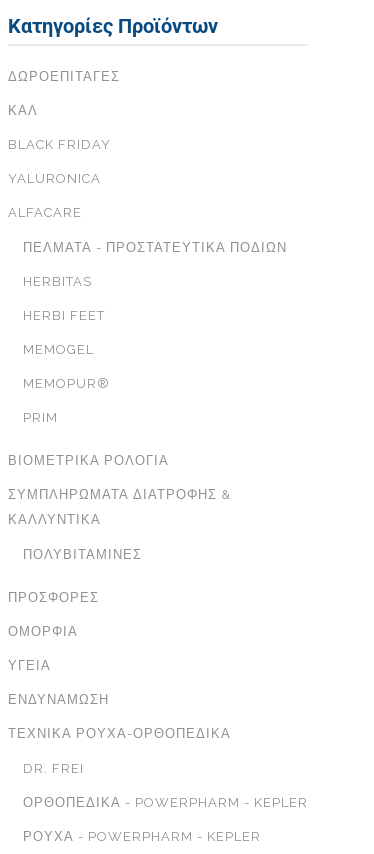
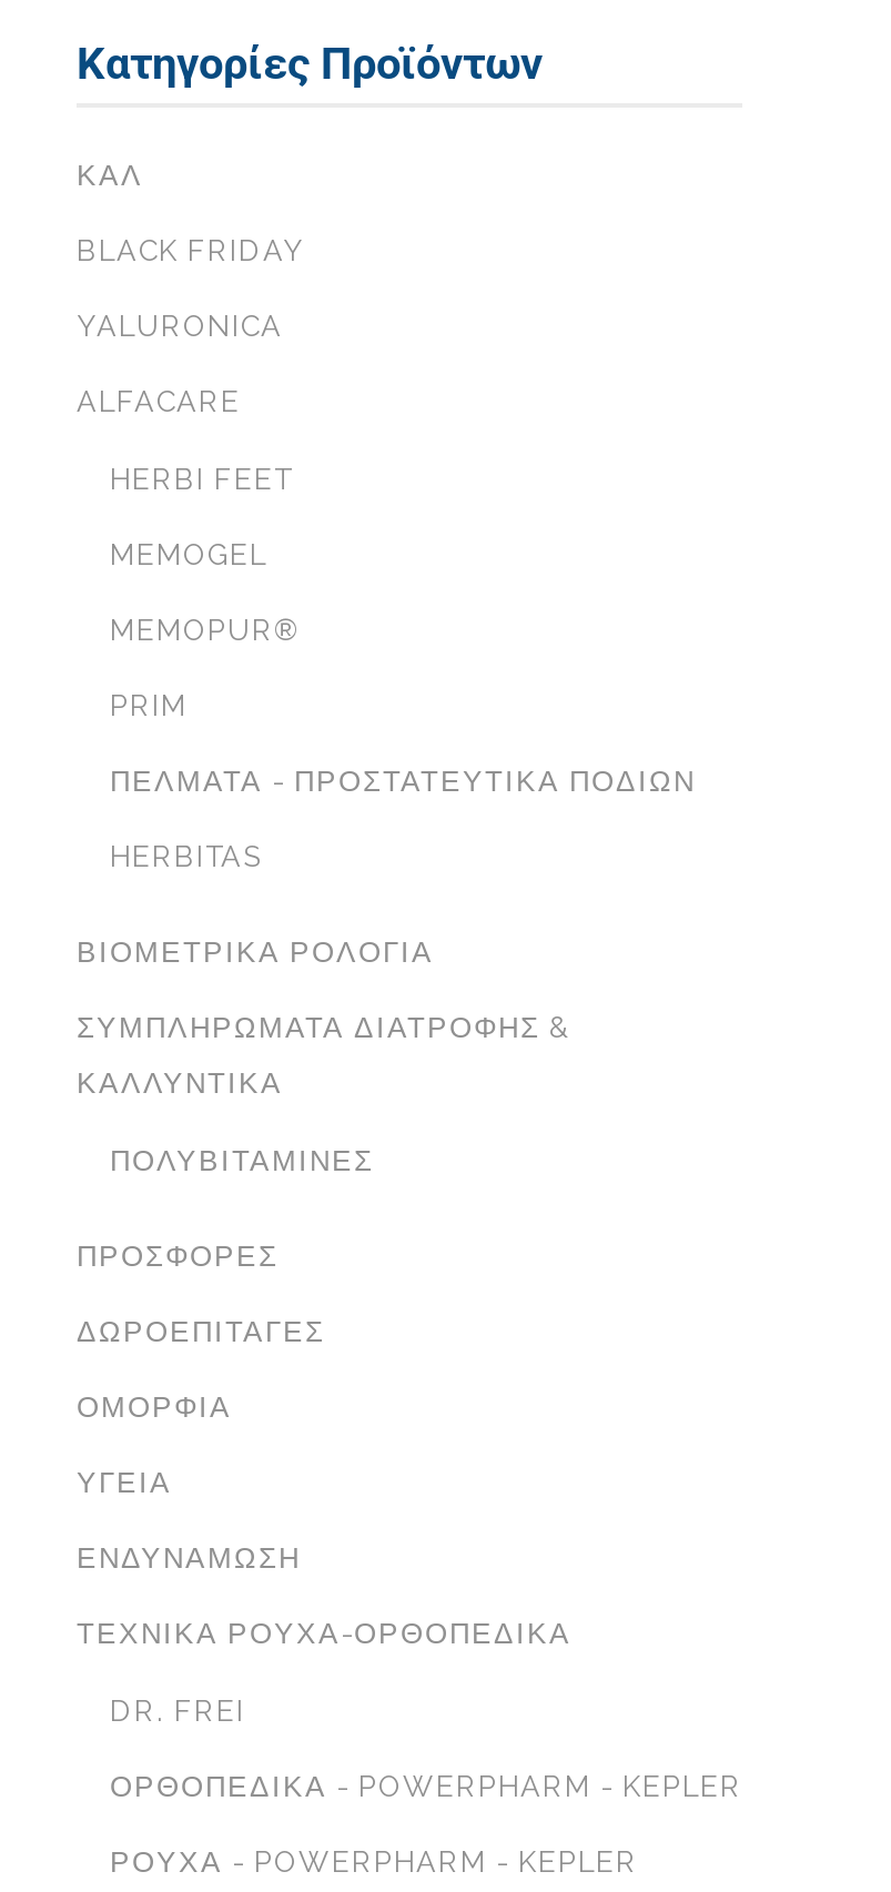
moved [8,69,120,84] -> [77,1315,325,1348]: ΔΩΡΟΕΠΙΤΑΓΈΣ
moved [8,103,111,220] -> [77,159,305,419]: ΚΑΛ | BLACK FRIDAY | YALURONICA | ALFACARE
moved [23,240,287,289] -> [110,765,696,874]: ΠΈΛΜΑΤΑ - ΠΡΟΣΤΑΤΕΥΤΙΚΆ ΠΟΔΙΏΝ | HERBITAS
moved [23,308,110,425] -> [110,463,303,723]: HERBI FEET | MEMOGEL | MEMOPUR® | PRIM
moved [8,453,231,605] -> [77,936,571,1273]: ΒΙΟΜΕΤΡΙΚΆ ΡΟΛΌΓΙΑ | ΣΥΜΠΛΗΡΏΜΑΤΑ ΔΙΑΤΡΟΦΉΣ & | ΚΑΛΛΥΝΤΙΚΆ | ΠΟΛΥΒΙΤΑΜΊΝΕΣ | ΠΡΟΣΦΟΡΈΣ

